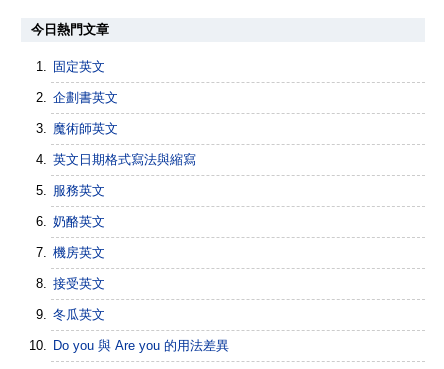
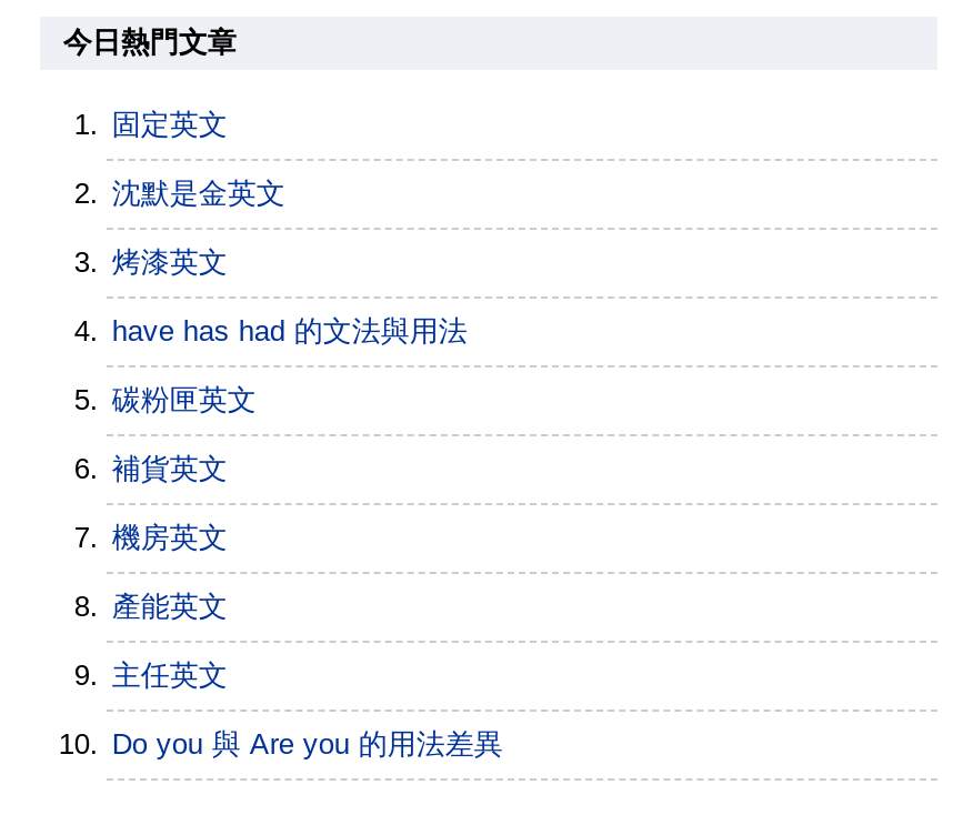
[53,90,118,105] 企劃書英文 -> [112,177,285,210] 沈默是金英文
[53,121,118,136] 魔術師英文 -> [112,245,227,279] 烤漆英文
[53,152,196,167] 英文日期格式寫法與縮寫 -> [112,314,467,348] have has had 的文法與用法
[53,183,105,198] 服務英文 -> [112,383,256,416] 碳粉匣英文
[53,214,105,229] 奶酪英文 -> [112,452,227,485] 補貨英文
[53,276,105,291] 接受英文 -> [112,590,227,623] 產能英文
[53,307,105,322] 冬瓜英文 -> [112,658,227,692] 主任英文

